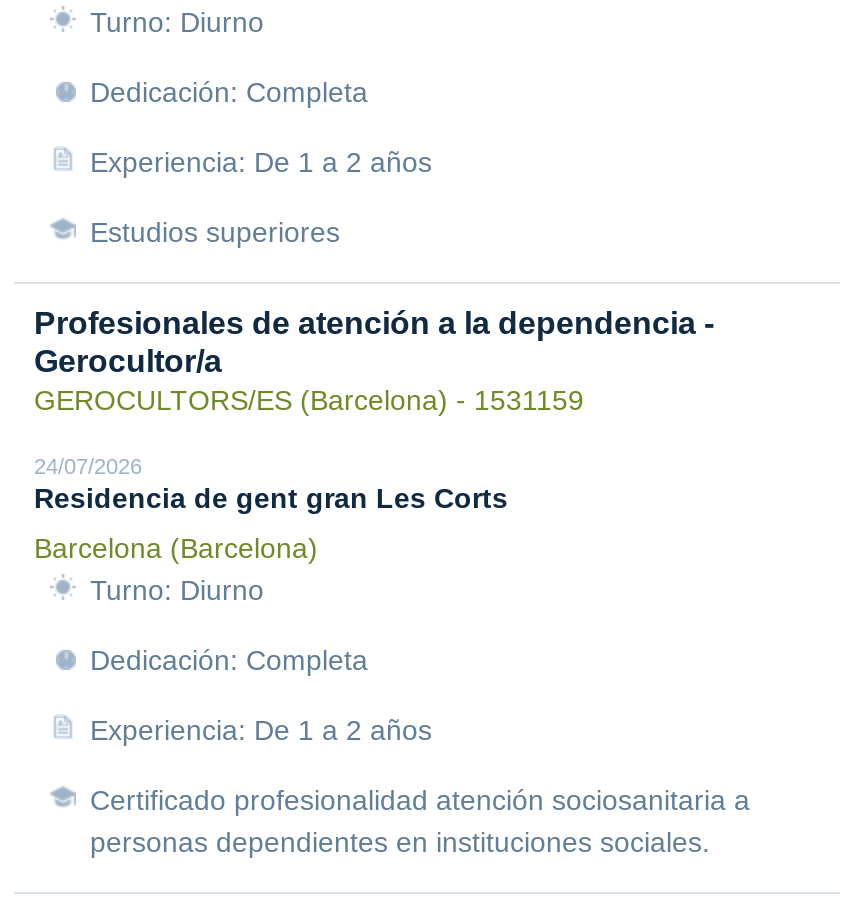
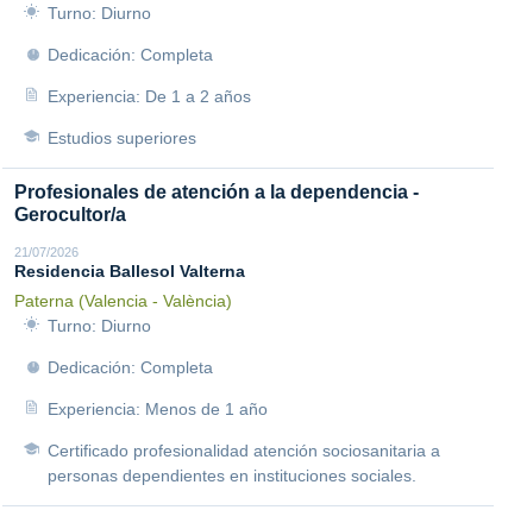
[34,384,584,564] GEROCULTORS/ES (Barcelona) - 1531159 | 24/07/2026 | Residencia de gent gran Les Corts | Barcelona (Barcelona) -> [14,245,245,310] 21/07/2026 | Residencia Ballesol Valterna | Paterna (Valencia - València)
[90,714,432,746] Experiencia: De 1 a 2 años -> [48,399,268,418] Experiencia: Menos de 1 año

